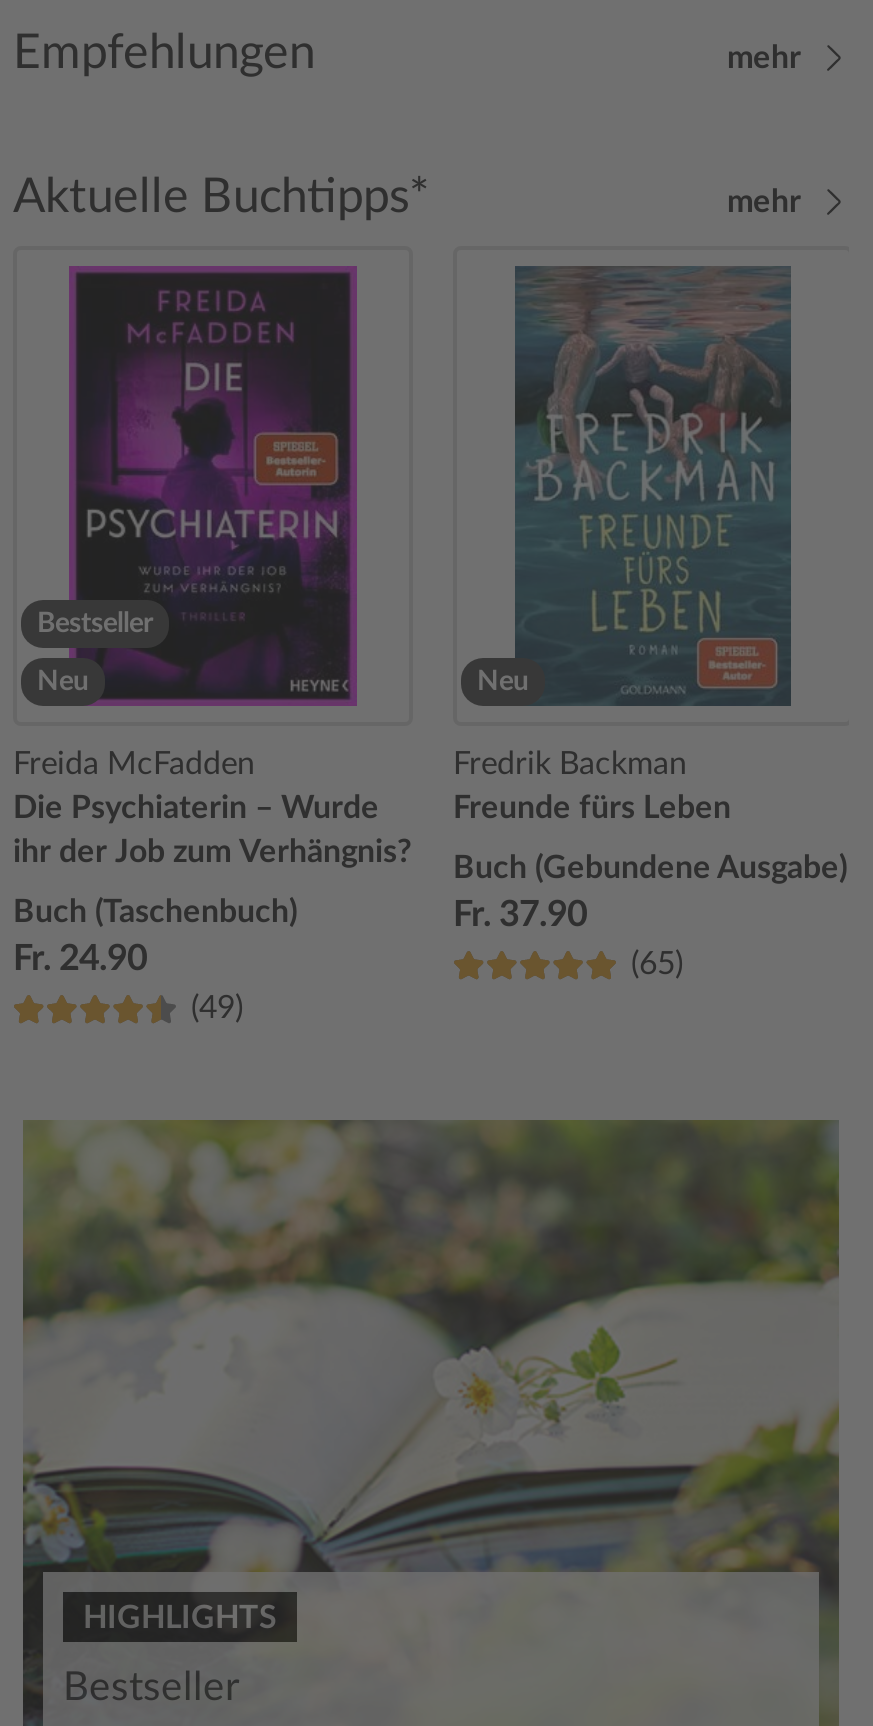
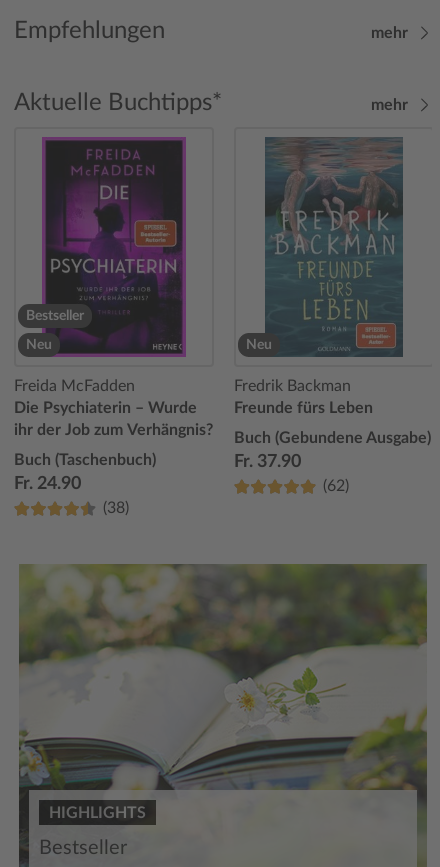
[631,948,683,980] (65) -> [323,478,349,494] (62)
[191,992,243,1024] (49) -> [103,500,129,516] (38)

